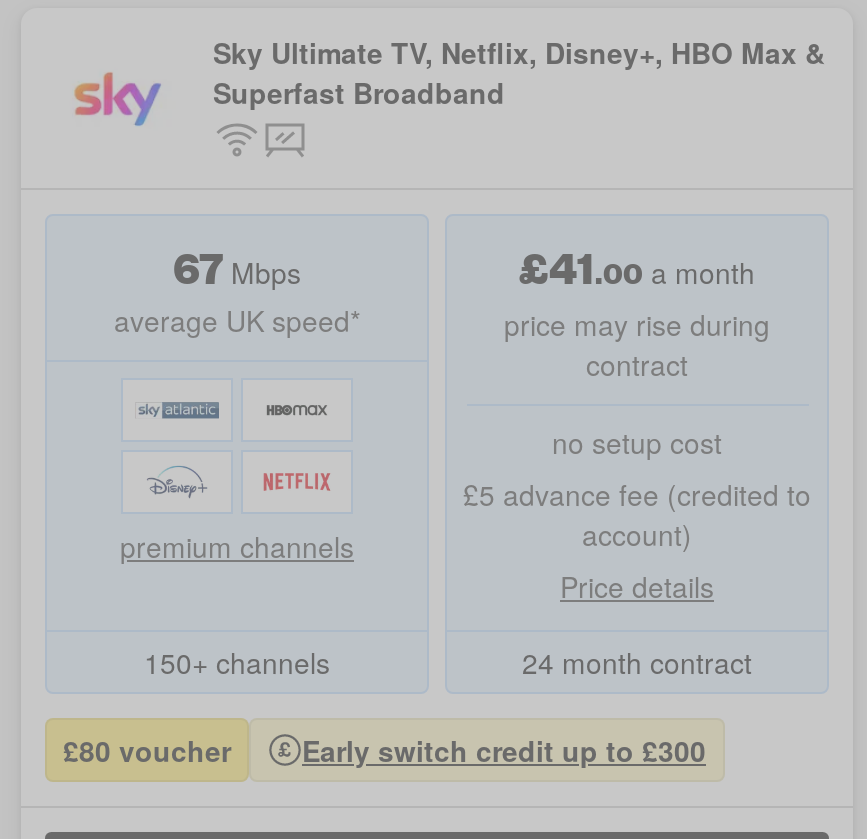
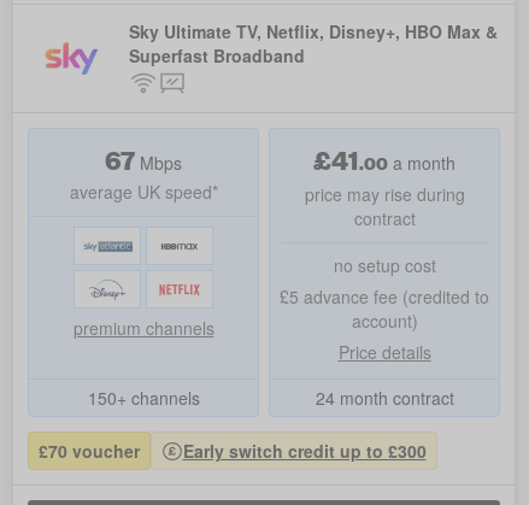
[63,730,706,770] £80 voucher Early switch credit up to £300 -> [39,439,426,463] £70 voucher Early switch credit up to £300

